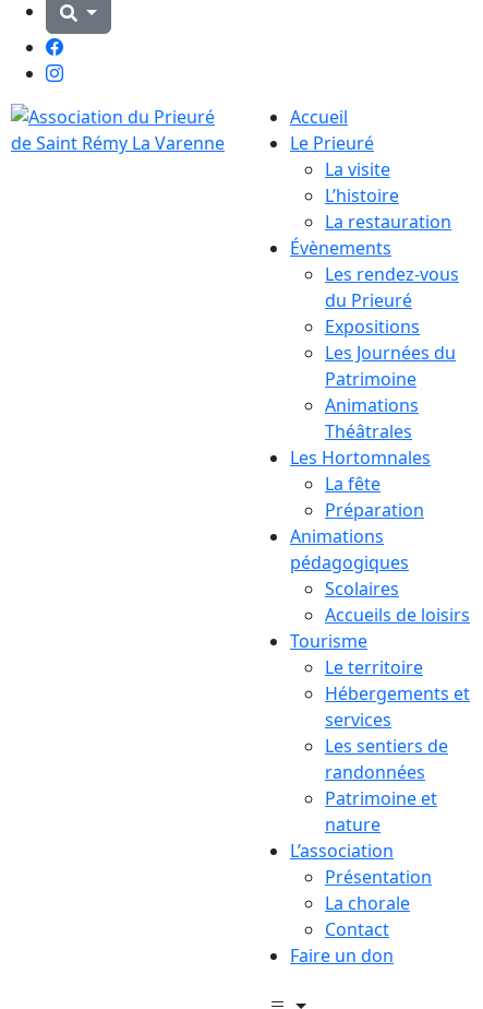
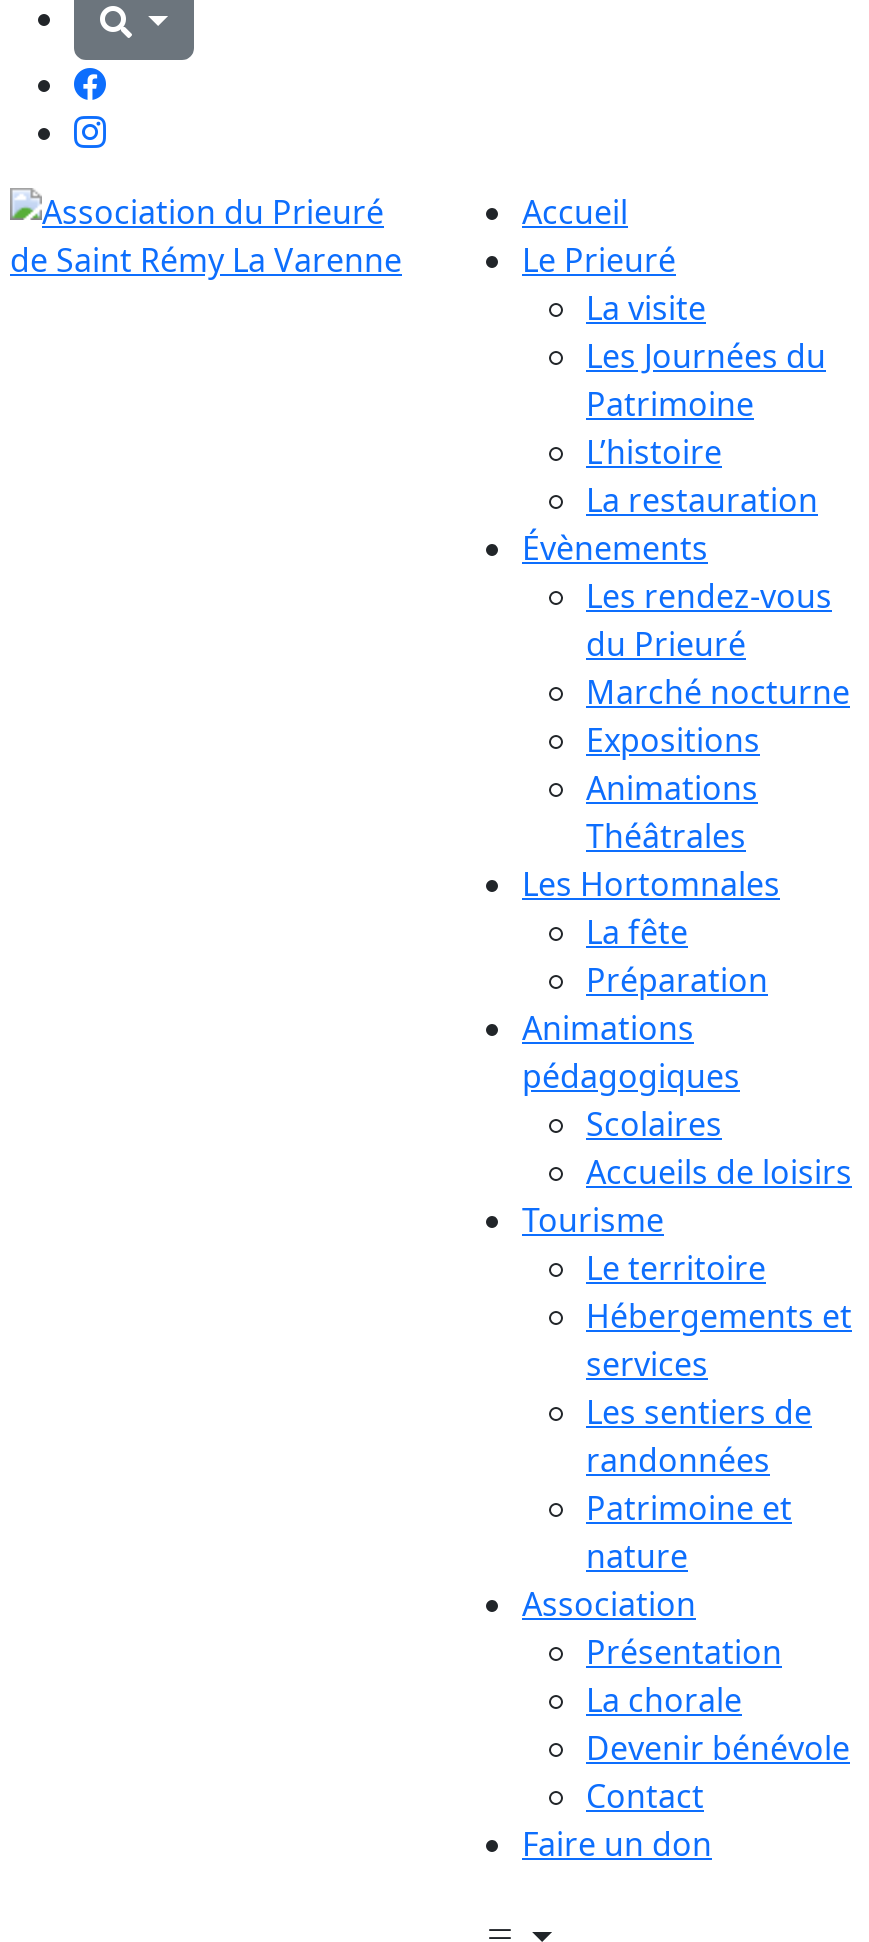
none -> [586,669,850,713] Marché nocturne
moved [325,314,420,338] -> [586,717,760,761]: Expositions
moved [325,340,456,391] -> [586,333,826,425]: Les Journées du | Patrimoine
[290,838,394,862] L’association -> [522,1581,696,1625] Association
none -> [586,1725,850,1769] Devenir bénévole

